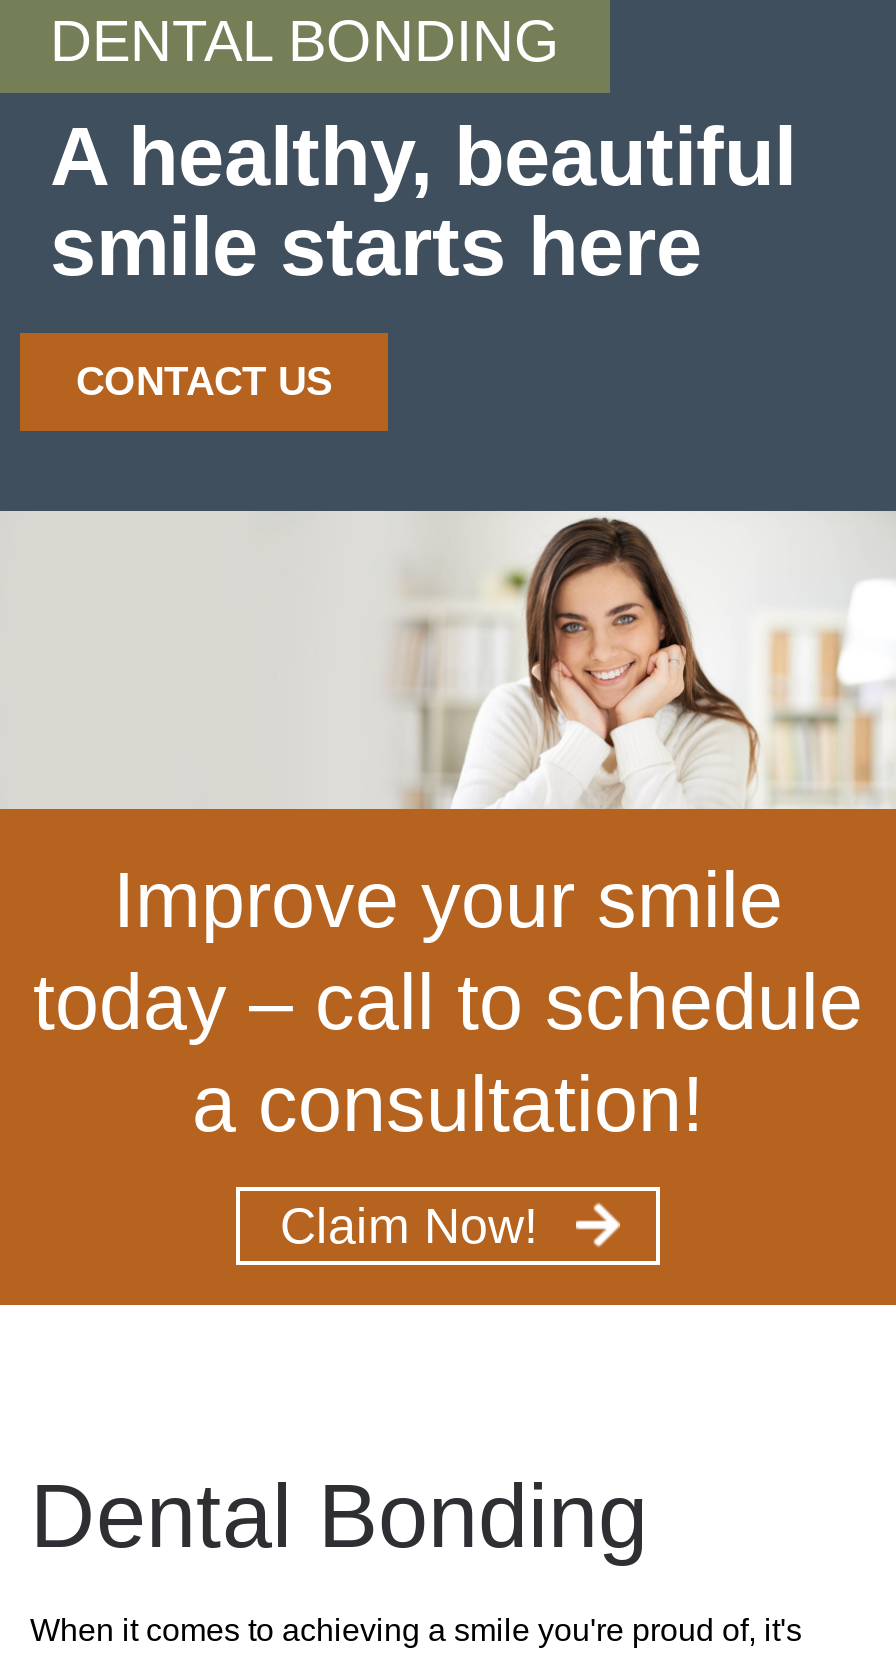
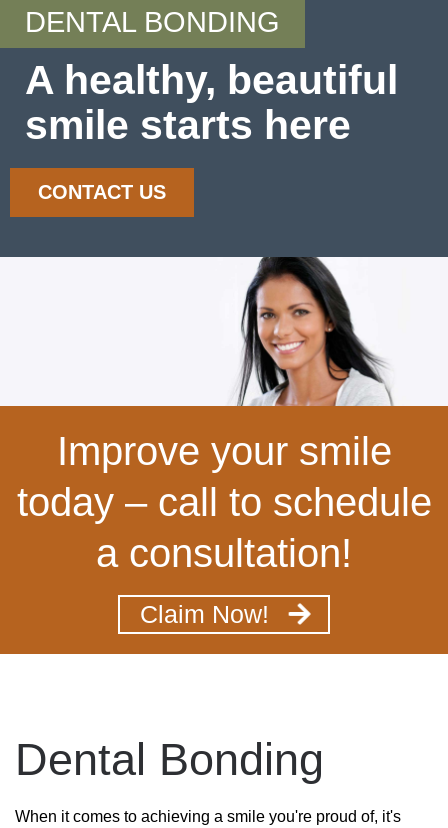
[6,509,890,811] [image] -> [3,256,445,406] [image]

